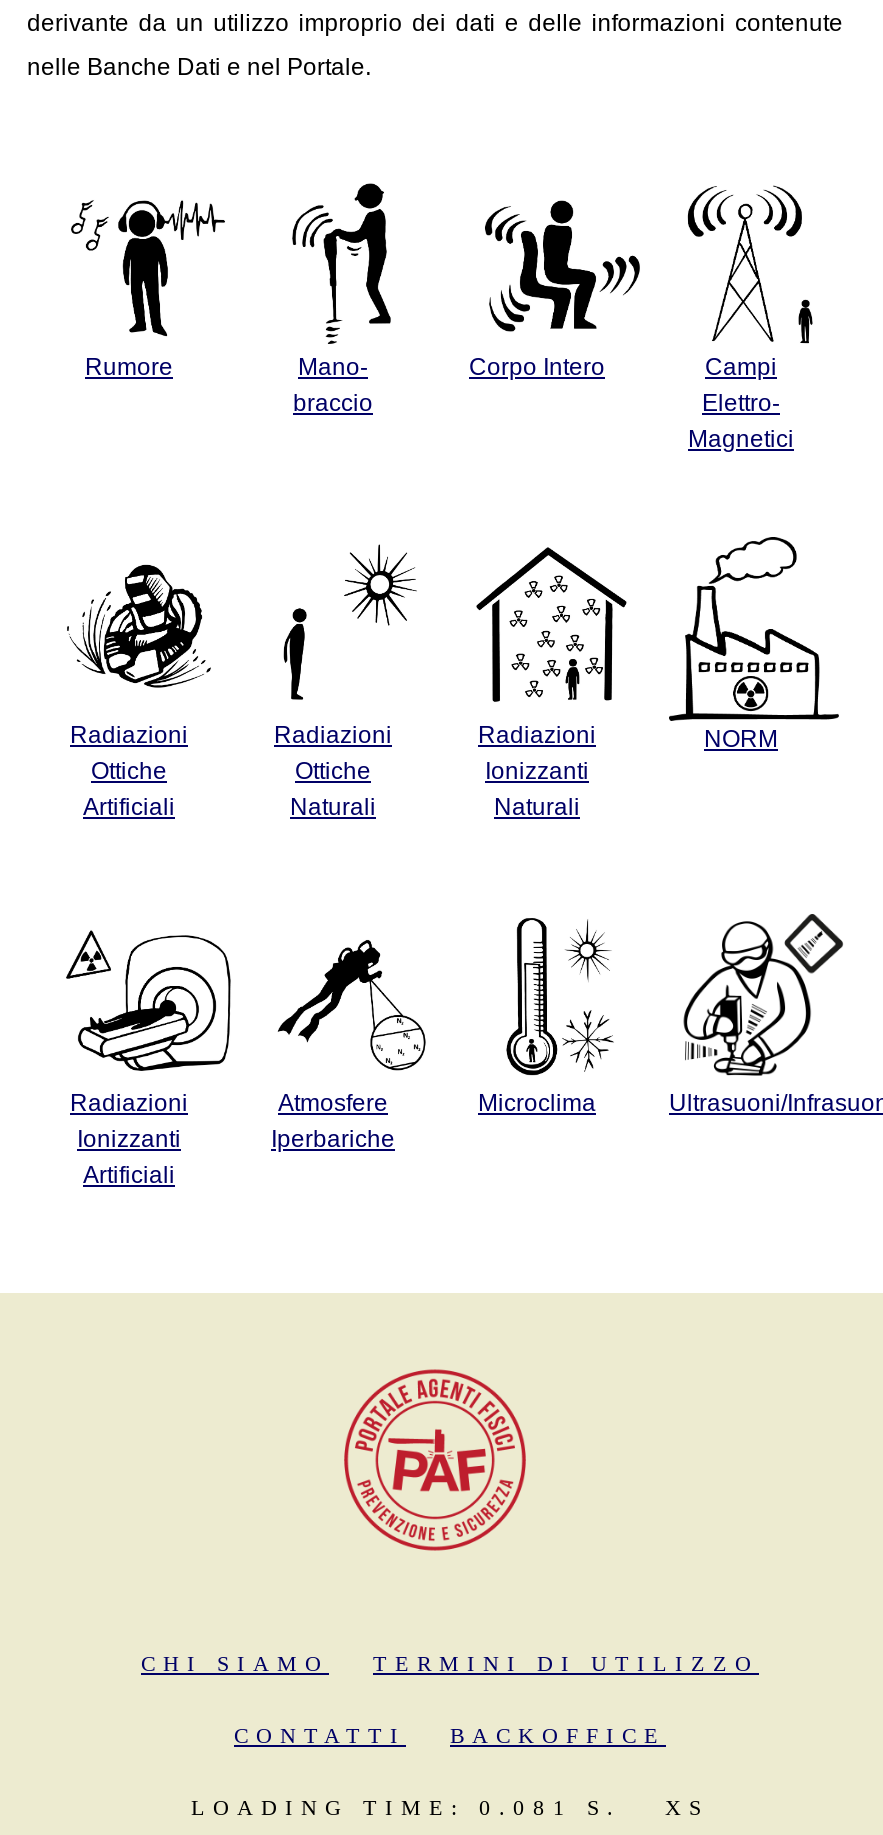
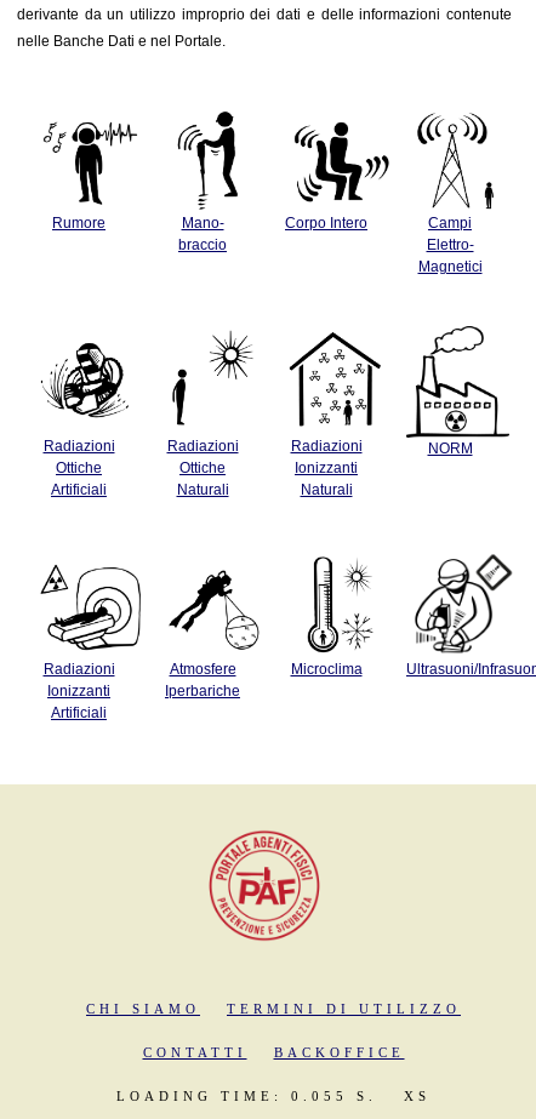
[191,1796,621,1820] LOADING TIME: 0.081 S. -> [116,1089,377,1104] LOADING TIME: 0.055 S.

